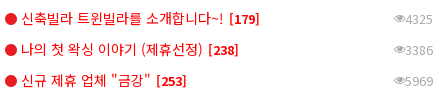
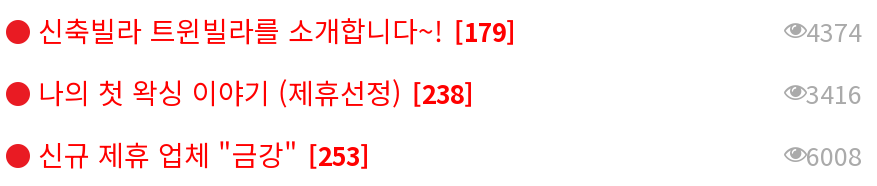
[405,8,433,27] 4325 -> [806,11,862,49] 4374
[405,39,433,58] 3386 -> [806,73,862,111] 3416
[405,70,433,89] 5969 -> [806,135,862,173] 6008

